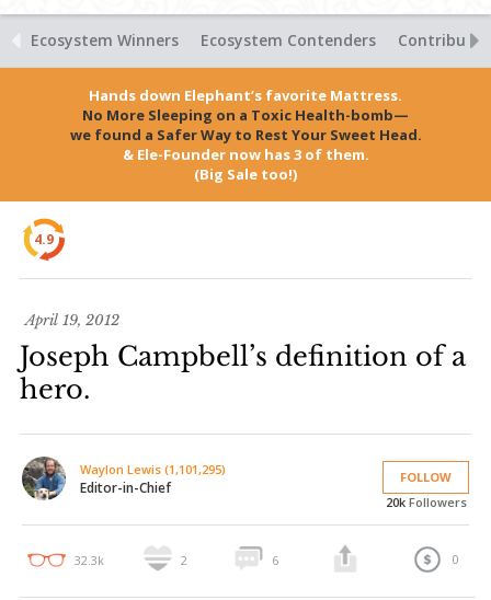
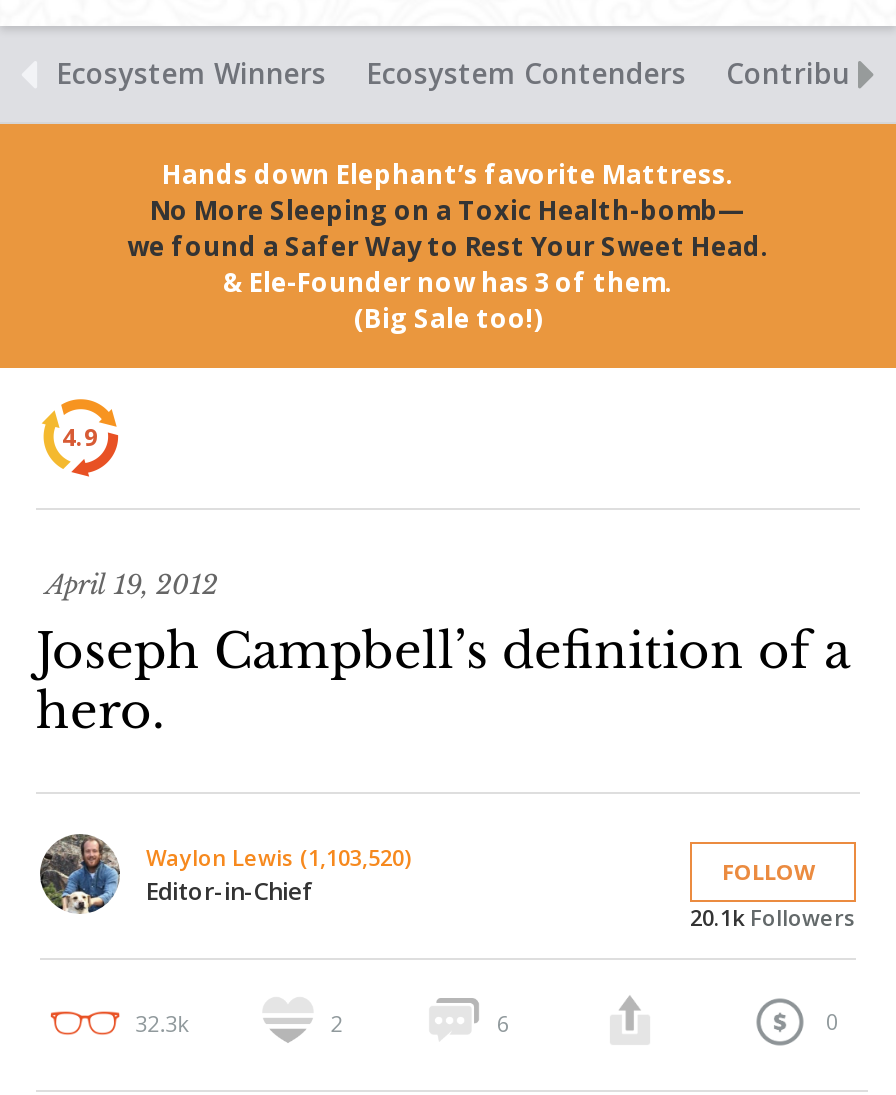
[80,461,226,477] Waylon Lewis (1,101,295) -> [146,842,412,872] Waylon Lewis (1,103,520)
[385,494,466,510] 20kFollowers -> [690,902,856,932] 20.1kFollowers

